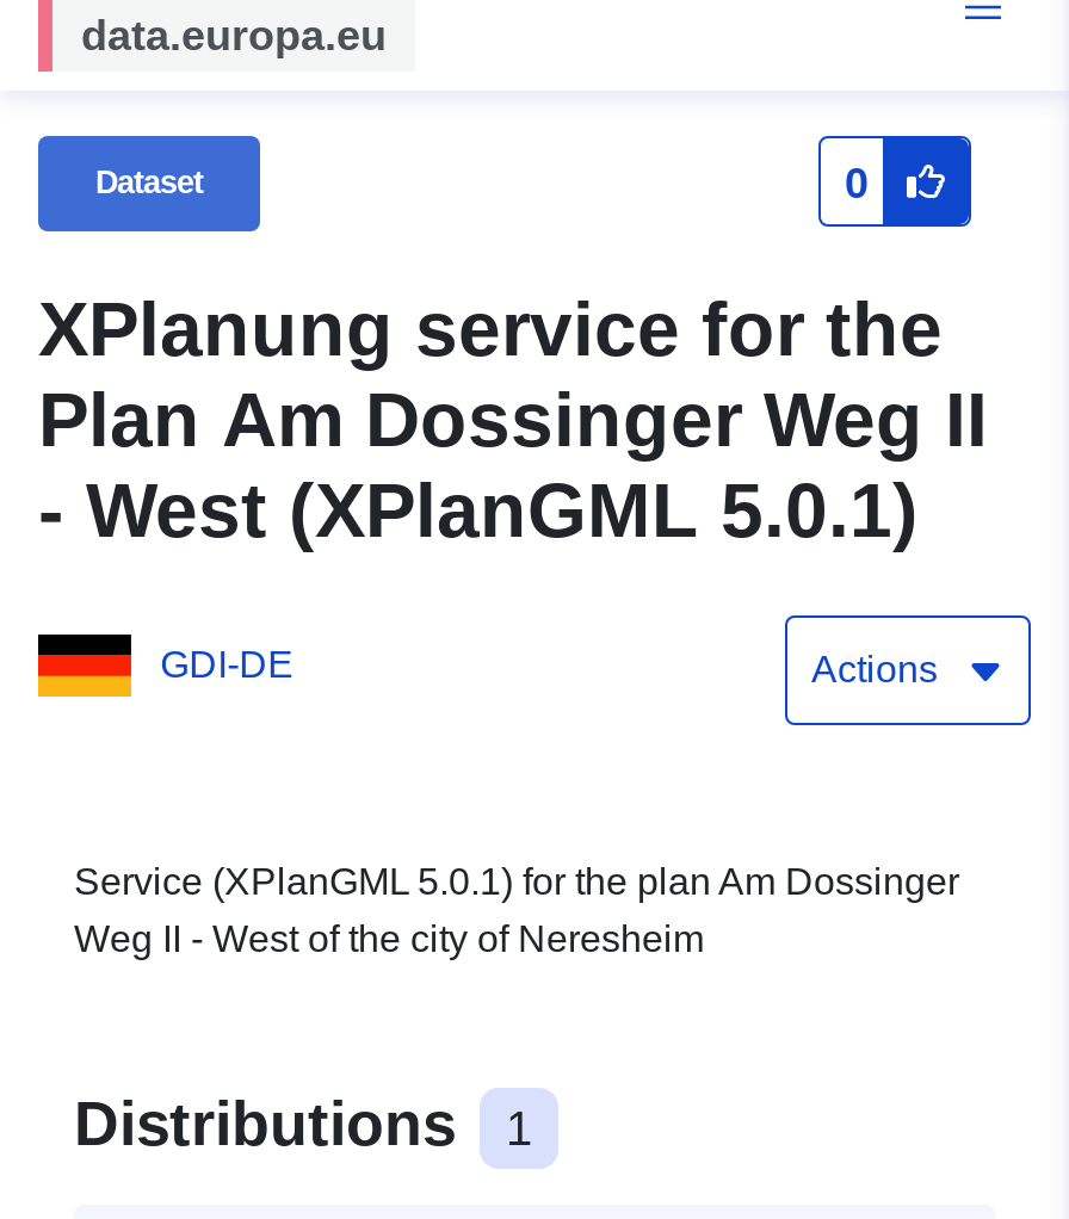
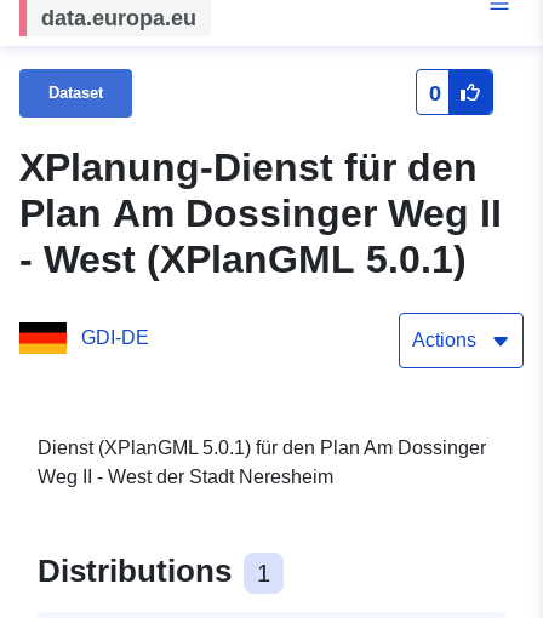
[38,287,943,373] XPlanung service for the -> [19,146,478,189] XPlanung-Dienst für den
[74,862,959,960] Service (XPlanGML 5.0.1) for the plan Am Dossinger | Weg II - West of the city of Neresheim -> [38,438,486,487] Dienst (XPlanGML 5.0.1) für den Plan Am Dossinger | Weg II - West der Stadt Neresheim

